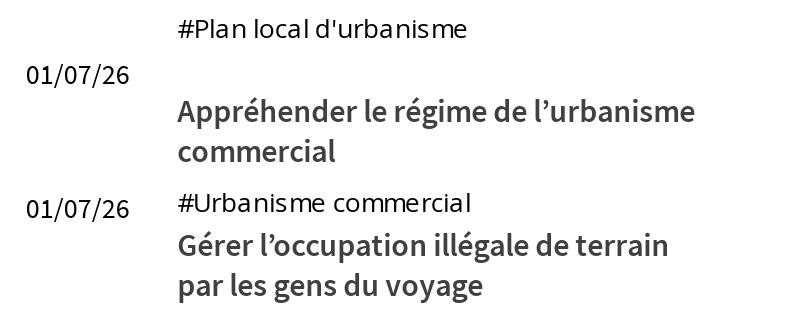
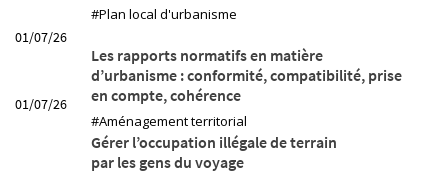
[177,90,695,220] Appréhender le régime de l’urbanisme | commercial | #Urbanisme commercial -> [91,45,402,130] Les rapports normatifs en matière | d’urbanisme : conformité, compatibilité, prise | en compte, cohérence | #Aménagement territorial

